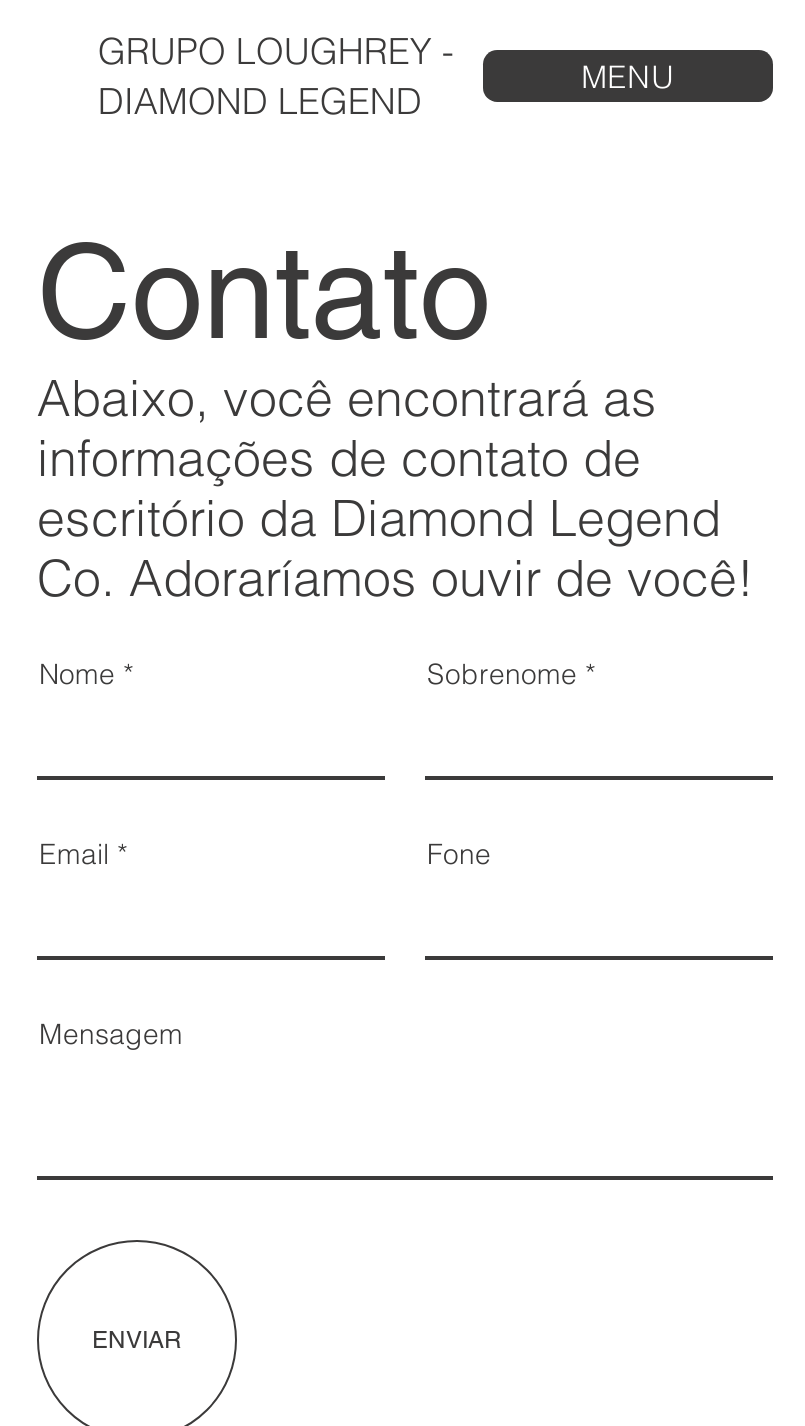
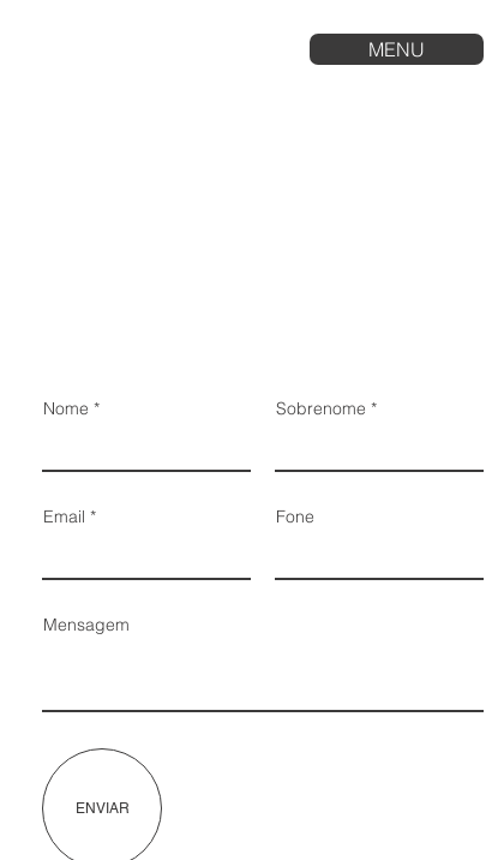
[98,28,454,124] GRUPO LOUGHREY - | DIAMOND LEGEND -> none
[37,216,753,608] Contato | Abaixo, você encontrará as | informações de contato de | escritório da Diamond Legend | Co. Adoraríamos ouvir de você! -> none

